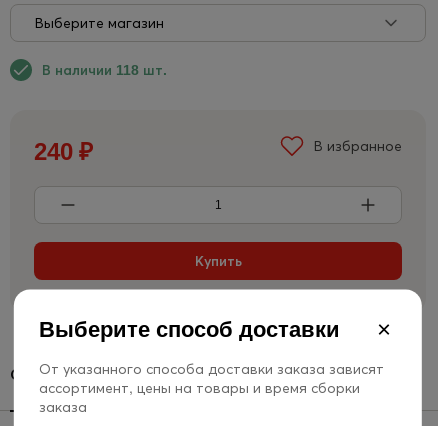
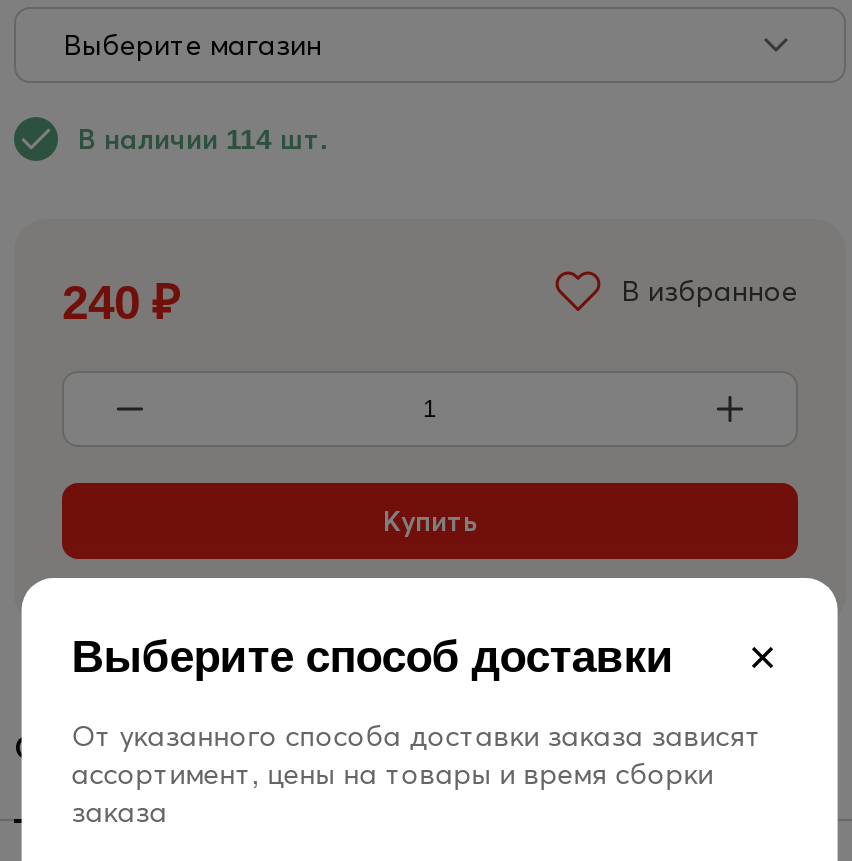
[42,61,167,79] В наличии 118 шт. -> [78,120,328,156] В наличии 114 шт.

